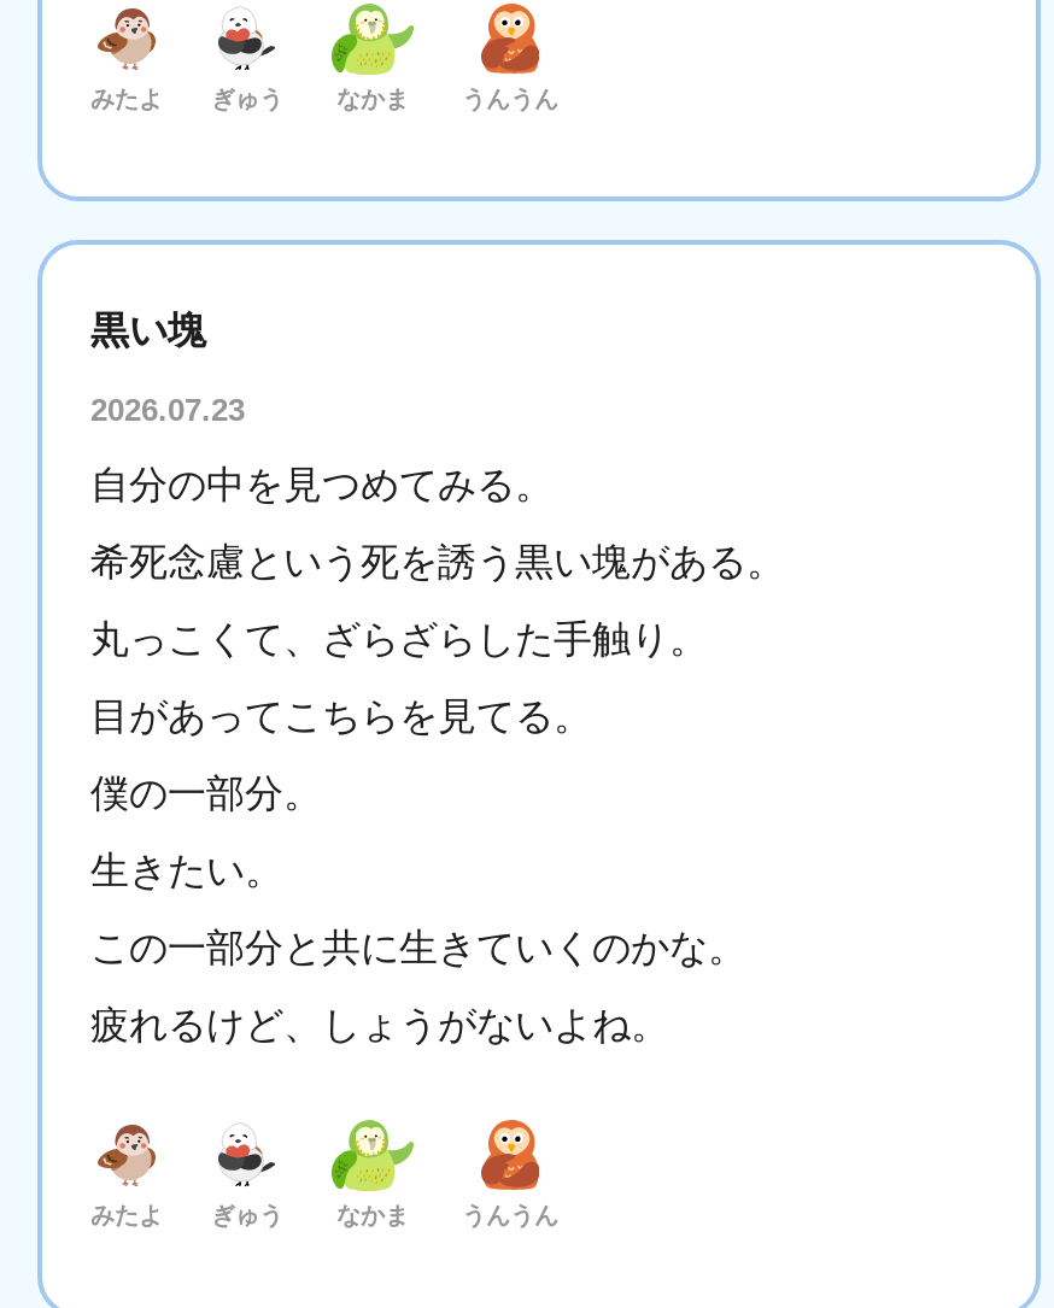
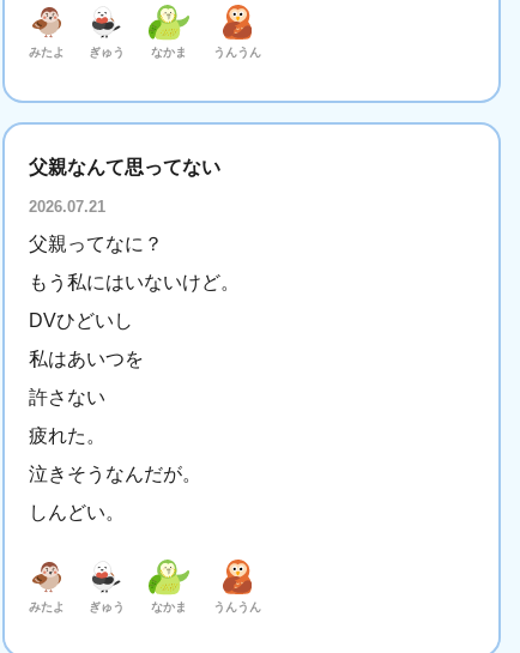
[90,311,206,352] 黒い塊 -> [29,157,220,178] 父親なんて思ってない
[90,393,245,429] 2026.07.23 -> [29,198,105,216] 2026.07.21
[90,465,554,506] 自分の中を見つめてみる。 -> [29,234,163,254] 父親ってなに？
[90,542,785,583] 希死念慮という死を誘う黒い塊がある。 -> [29,272,240,293] もう私にはいないけど。
[90,619,708,660] 丸っこくて、ざらざらした手触り。 -> [29,311,133,331] DVひどいし
[90,696,592,737] 目があってこちらを見てる。 -> [29,349,144,369] 私はあいつを
[90,773,322,814] 僕の一部分。 -> [29,387,105,408] 許さない
[90,851,283,892] 生きたい。 -> [29,426,105,446] 疲れた。
[90,928,746,969] この一部分と共に生きていくのかな。 -> [29,464,201,484] 泣きそうなんだが。
[90,1005,669,1046] 疲れるけど、しょうがないよね。 -> [29,502,125,523] しんどい。

